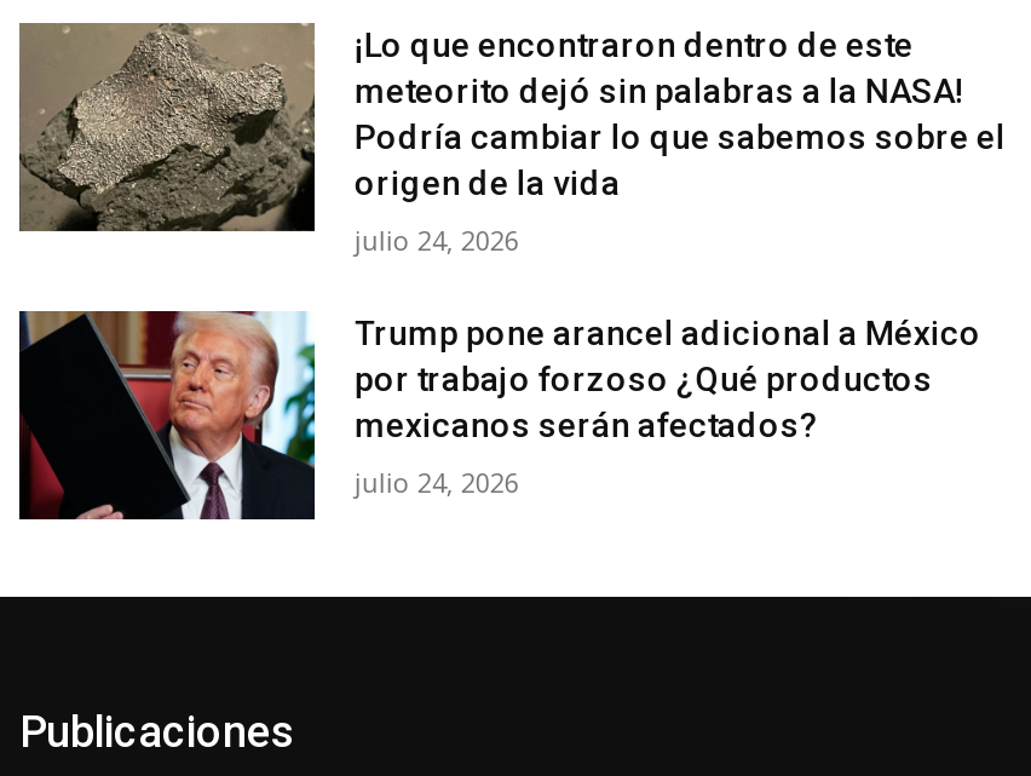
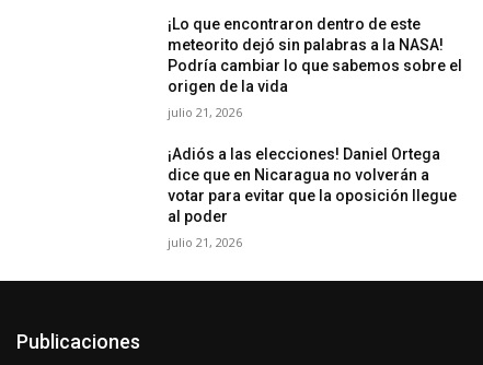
[17,21,317,234] [image] -> none
[354,222,519,258] julio 24, 2026 -> [168,104,242,120] julio 21, 2026
[17,309,317,522] [image] -> none
[354,314,981,444] Trump pone arancel adicional a México | por trabajo forzoso ¿Qué productos | mexicanos serán afectados? -> [168,145,457,225] ¡Adiós a las elecciones! Daniel Ortega | dice que en Nicaragua no volverán a | votar para evitar que la oposición llegue | al poder
[354,464,519,500] julio 24, 2026 -> [168,234,242,250] julio 21, 2026

